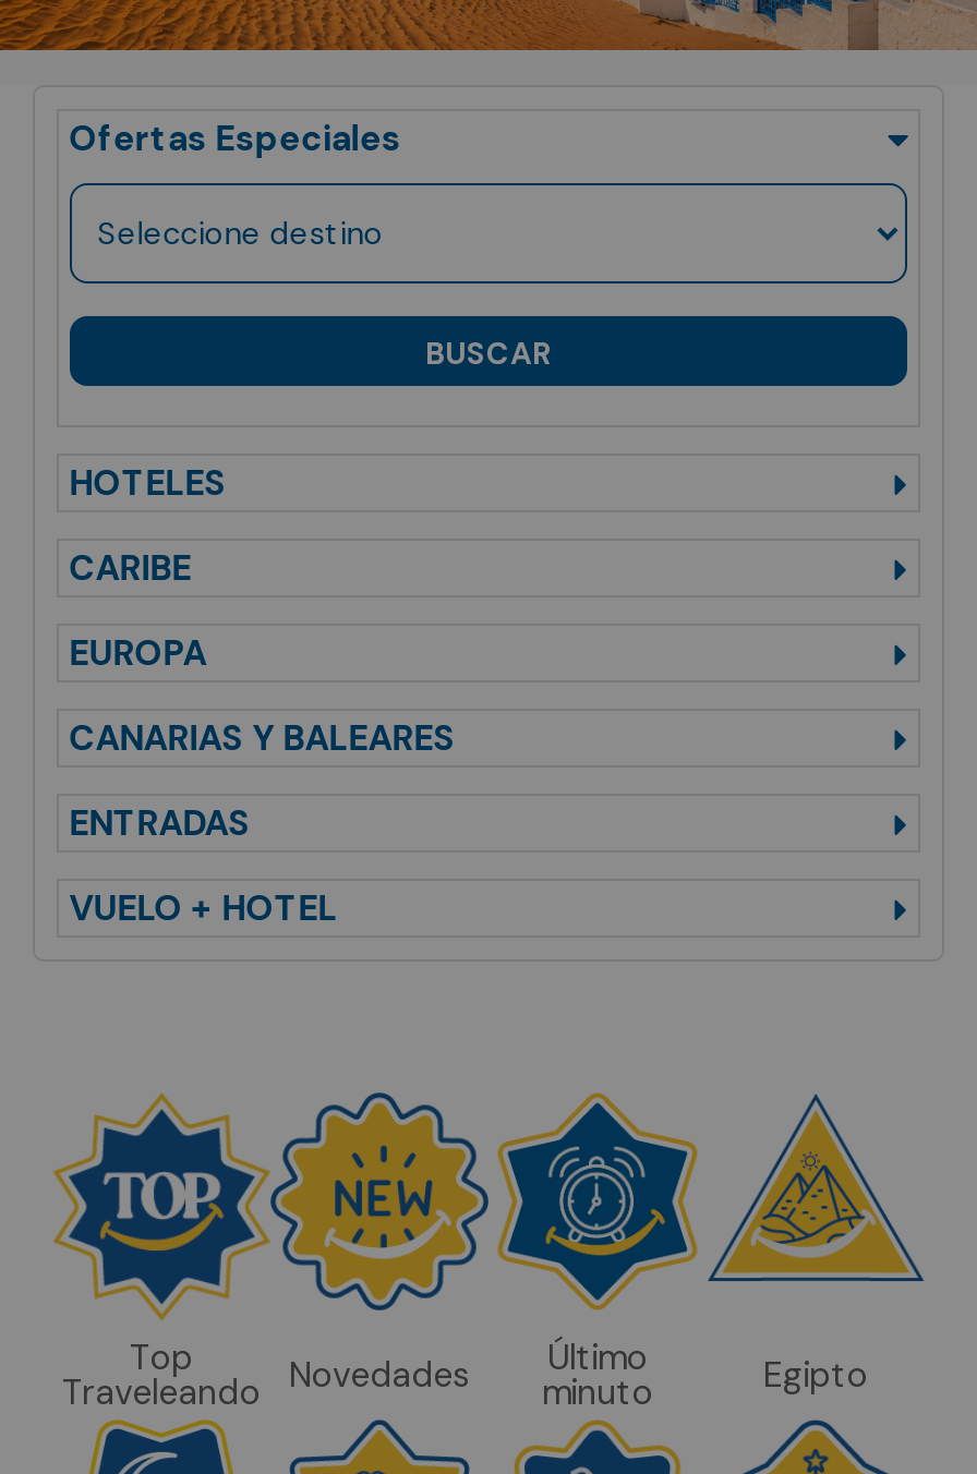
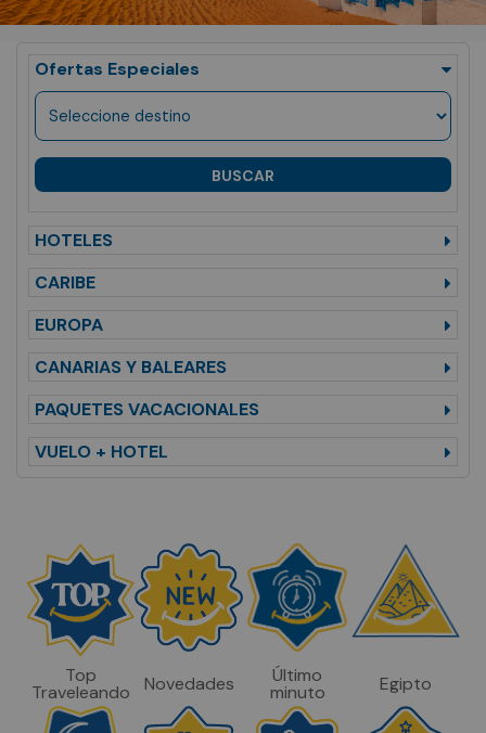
[69,800,250,845] ENTRADAS -> [34,398,259,420] PAQUETES VACACIONALES

